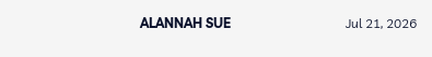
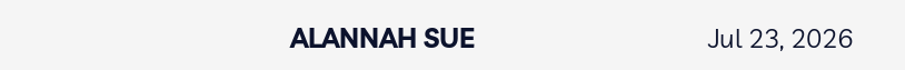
[346,15,417,31] Jul 21, 2026 -> [708,21,853,55] Jul 23, 2026

